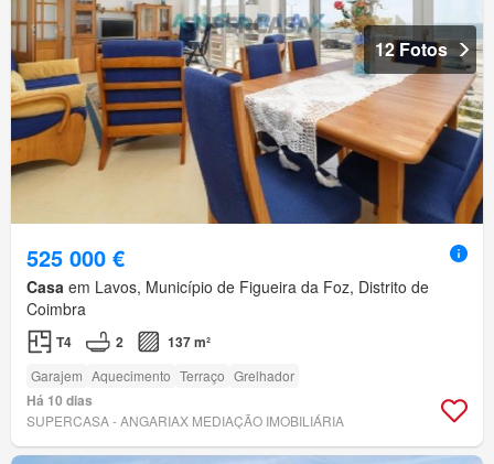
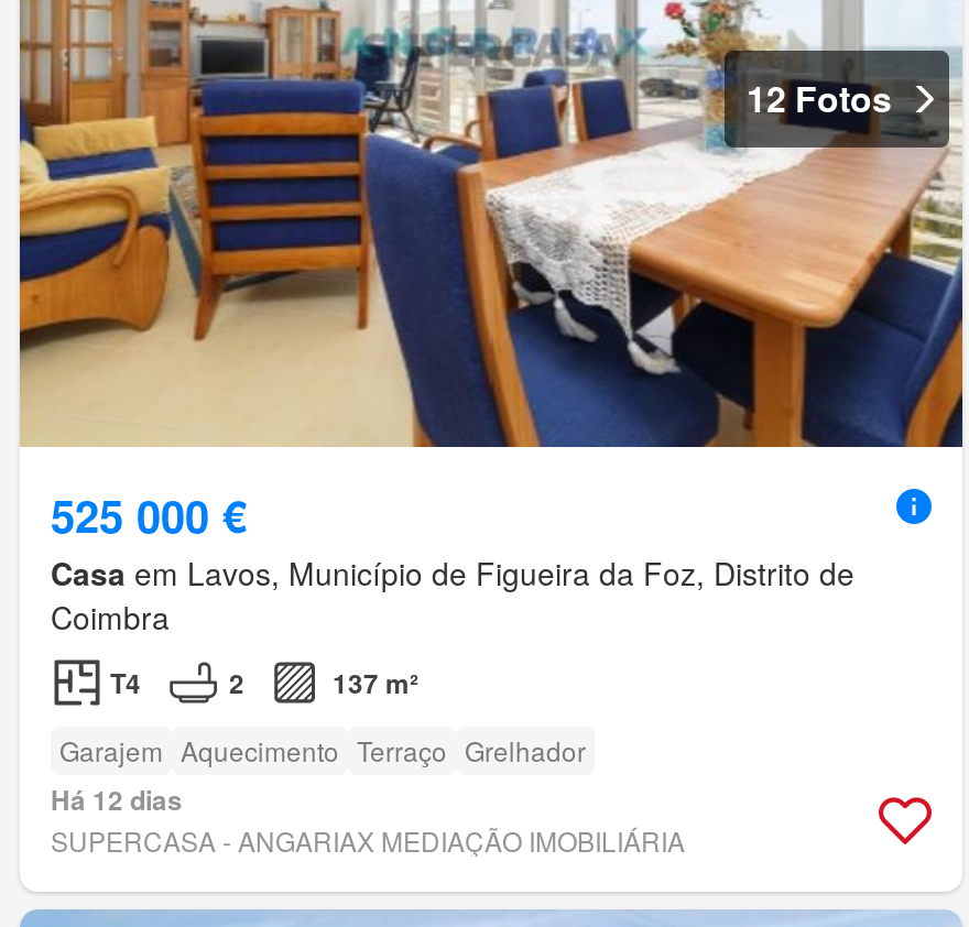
[26,390,93,410] Há 10 dias -> [51,779,183,819] Há 12 dias

